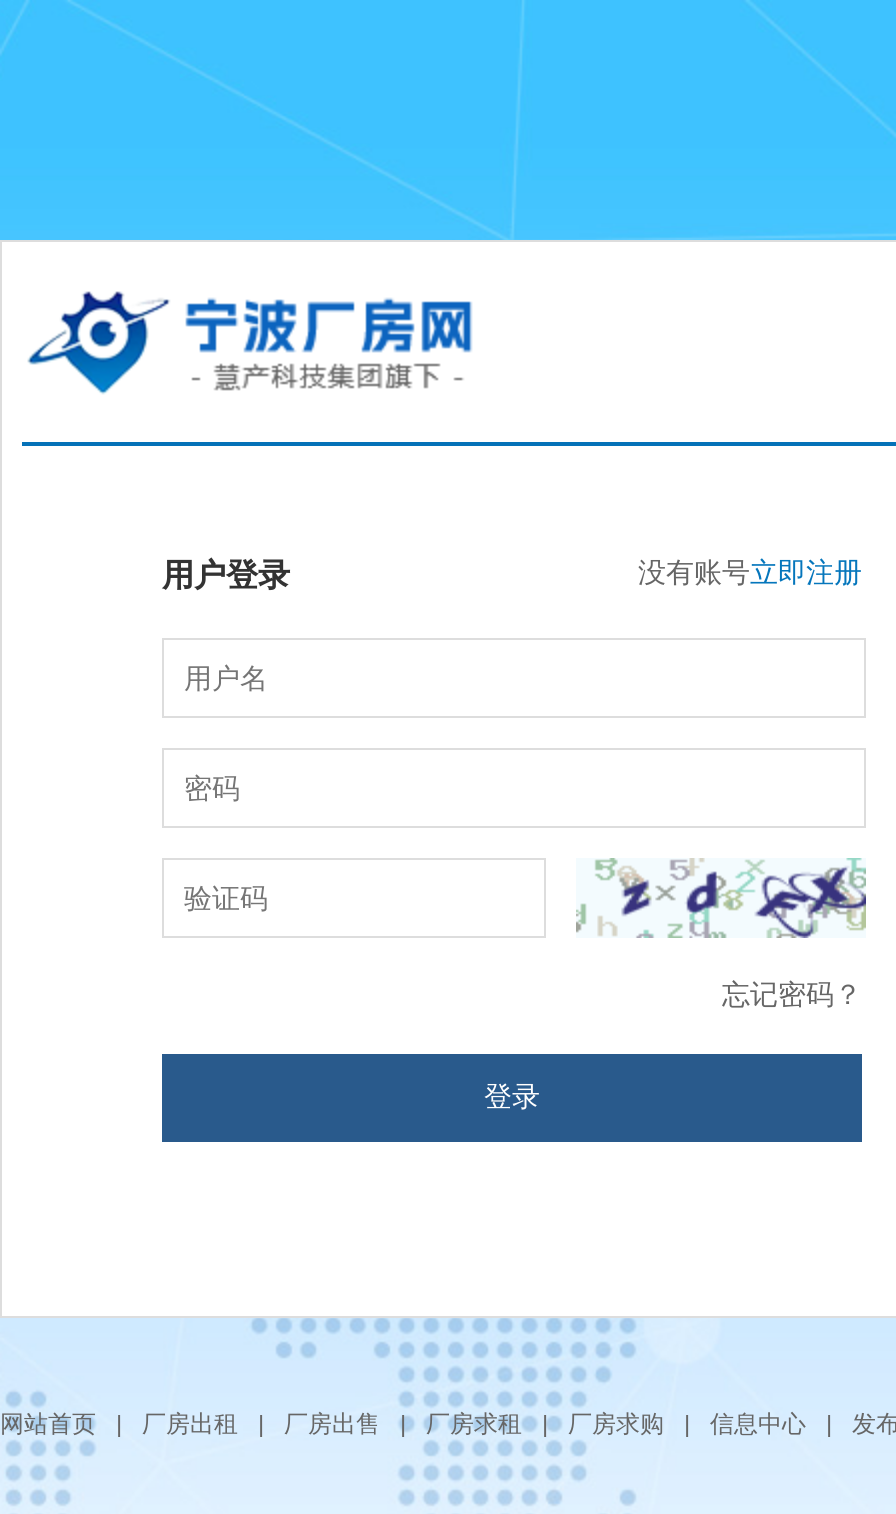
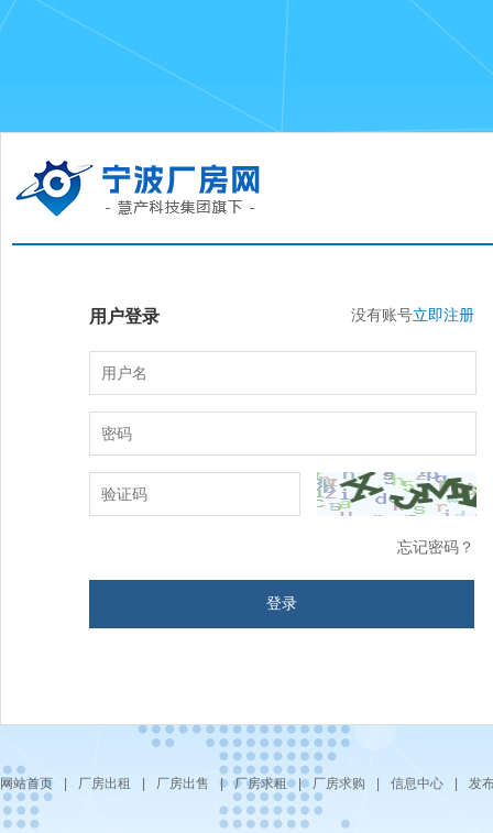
[574,858,866,940] [image] -> [316,471,476,516] [image]

